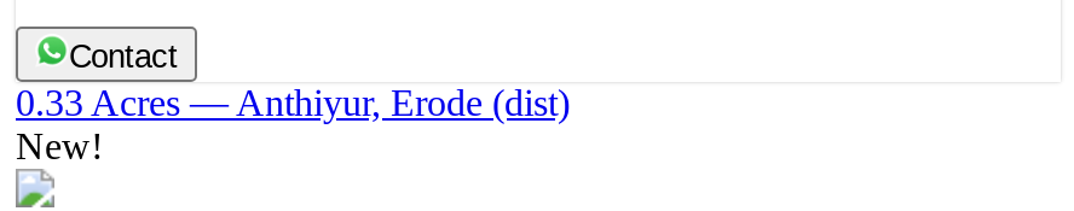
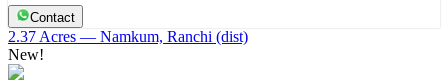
[16,83,570,124] 0.33 Acres— Anthiyur, Erode (dist) -> [8,28,248,45] 2.37 Acres— Namkum, Ranchi (dist)

